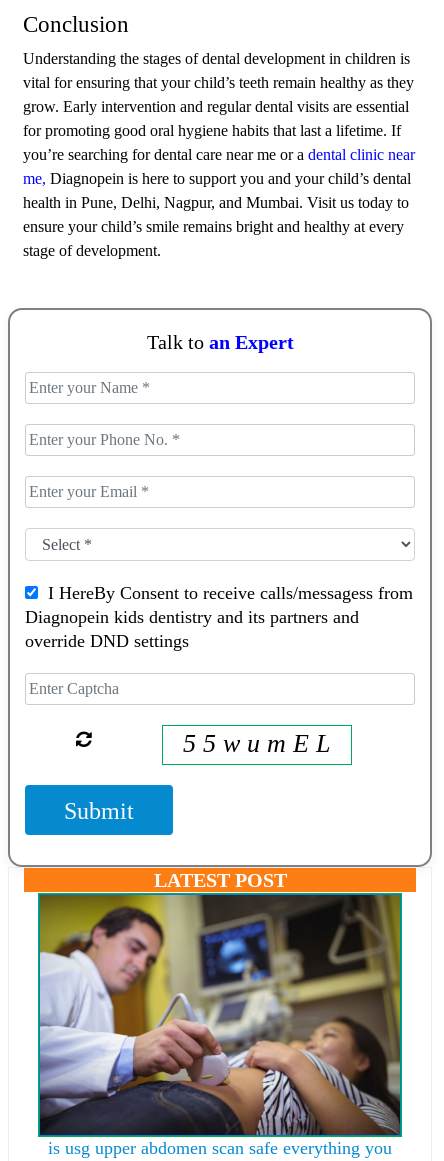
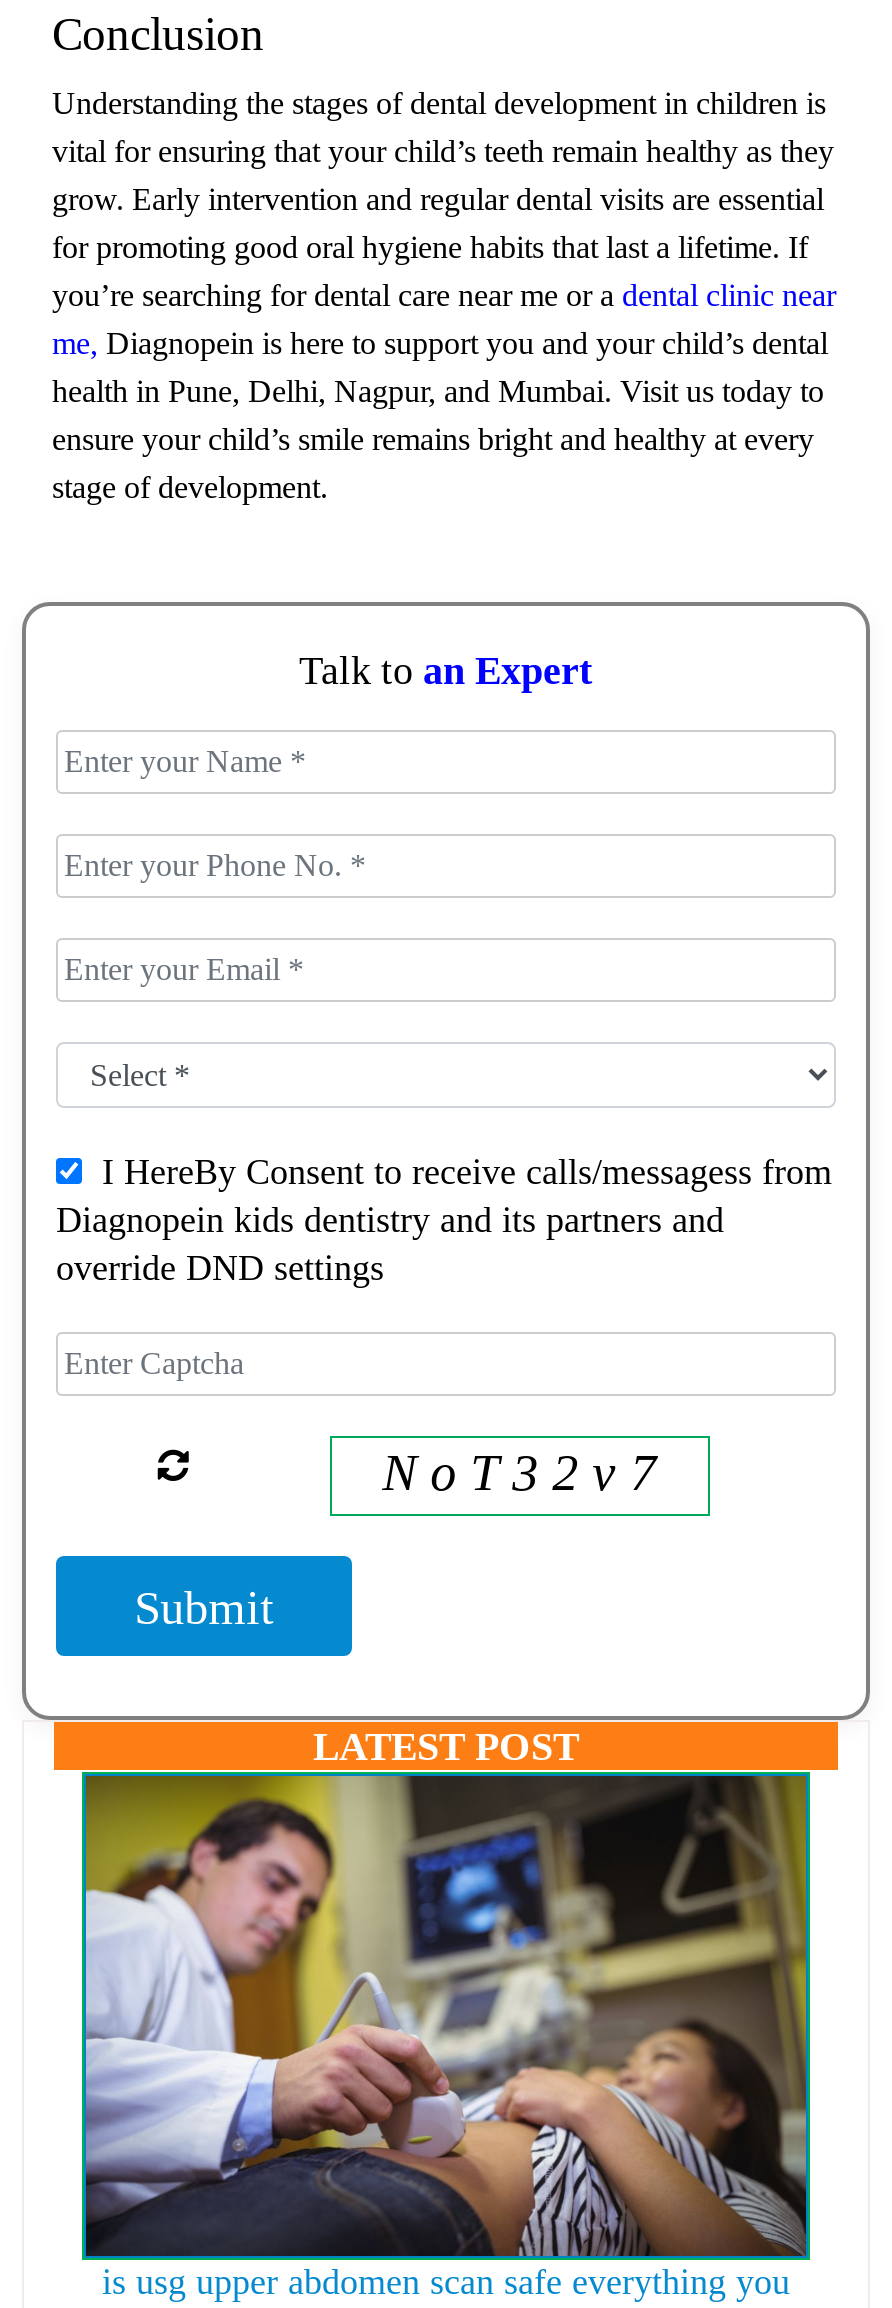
[183,730,330,756] 5 5 w u m E L -> [382,1447,656,1499] N o T 3 2 v 7

